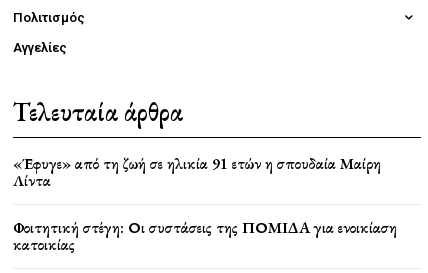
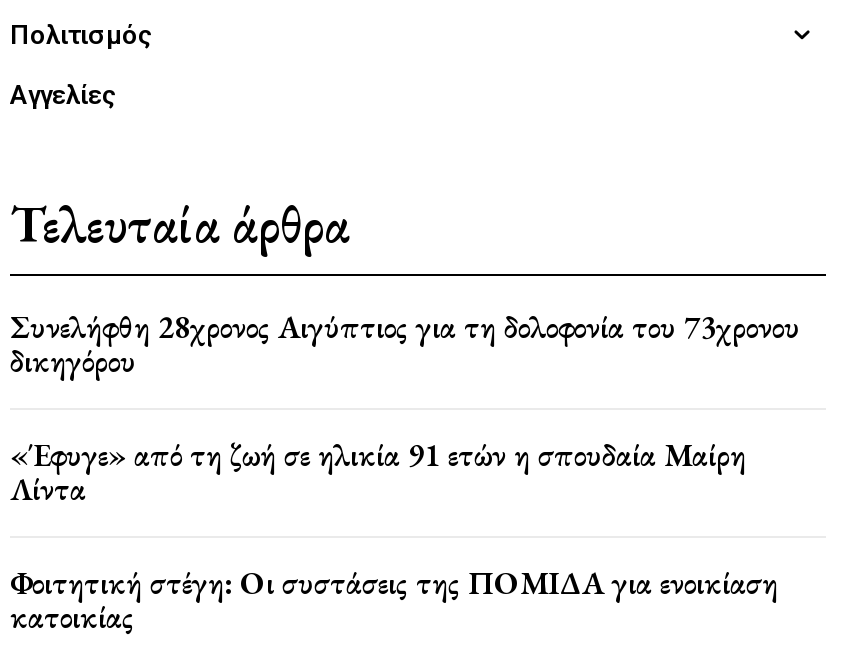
none -> [10,306,800,382] Συνελήφθη 28χρονος Αιγύπτιος για τη δολοφονία του 73χρονου | δικηγόρου

